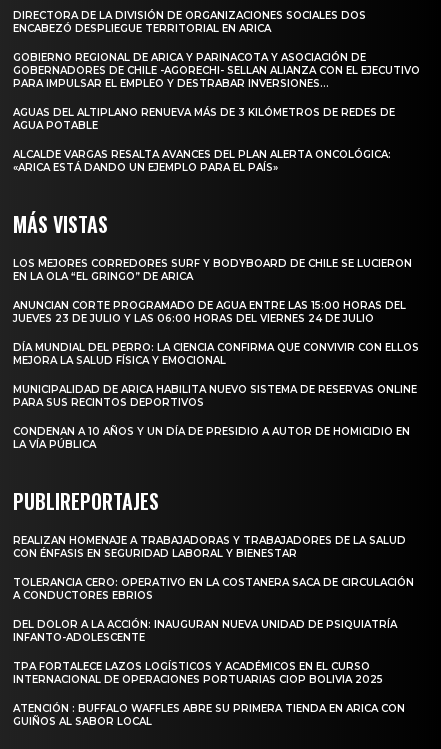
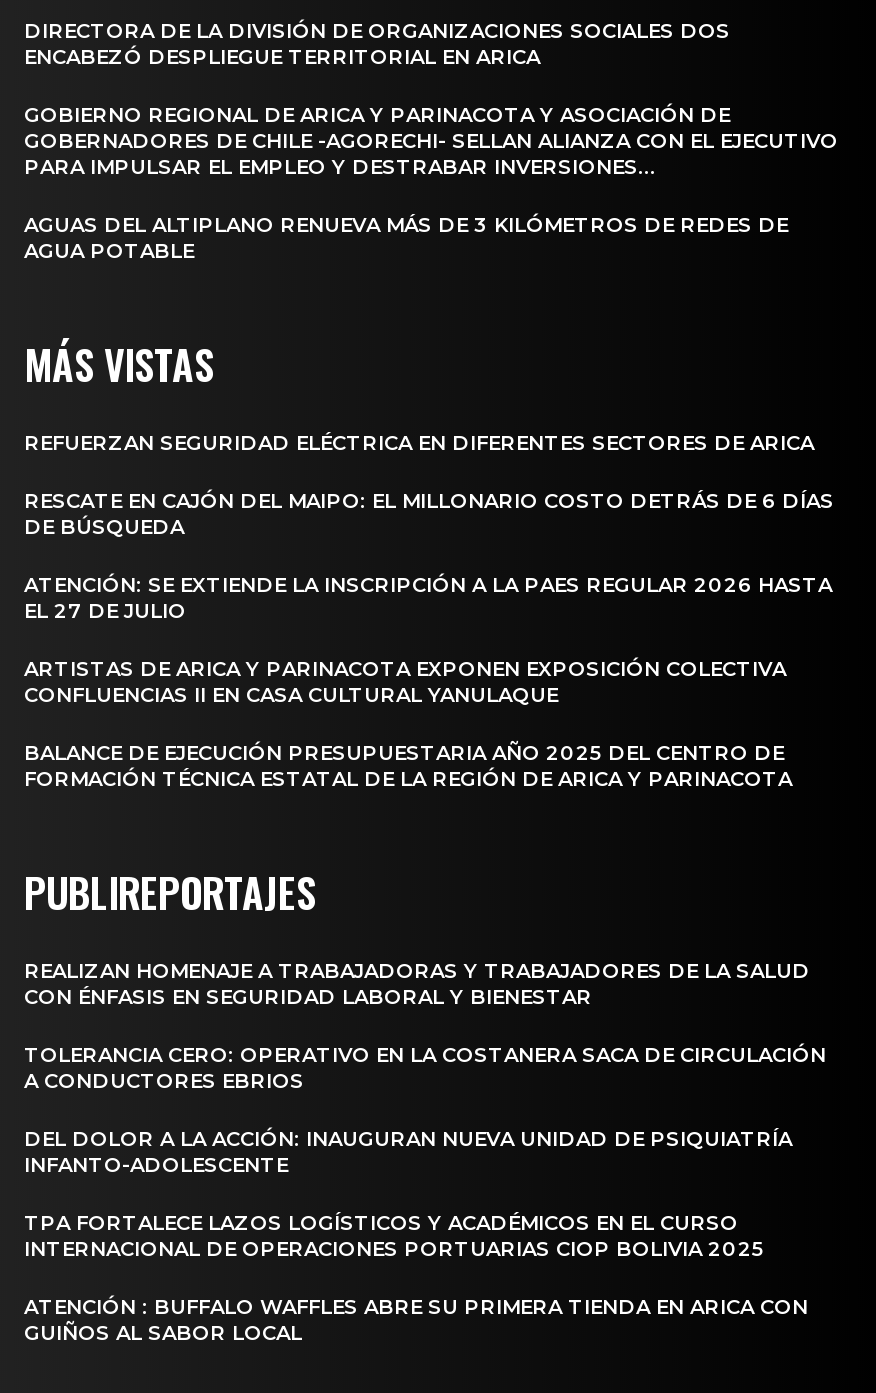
[13,148,391,174] ALCALDE VARGAS RESALTA AVANCES DEL PLAN ALERTA ONCOLÓGICA: | «ARICA ESTÁ DANDO UN EJEMPLO PARA EL PAÍS» -> none
[13,257,412,283] LOS MEJORES CORREDORES SURF Y BODYBOARD DE CHILE SE LUCIERON | EN LA OLA “EL GRINGO” DE ARICA -> [24,429,814,455] REFUERZAN SEGURIDAD ELÉCTRICA EN DIFERENTES SECTORES DE ARICA
[13,299,406,325] ANUNCIAN CORTE PROGRAMADO DE AGUA ENTRE LAS 15:00 HORAS DEL | JUEVES 23 DE JULIO Y LAS 06:00 HORAS DEL VIERNES 24 DE JULIO -> [24,487,834,539] RESCATE EN CAJÓN DEL MAIPO: EL MILLONARIO COSTO DETRÁS DE 6 DÍAS | DE BÚSQUEDA
[13,341,419,367] DÍA MUNDIAL DEL PERRO: LA CIENCIA CONFIRMA QUE CONVIVIR CON ELLOS | MEJORA LA SALUD FÍSICA Y EMOCIONAL -> [24,571,832,623] ATENCIÓN: SE EXTIENDE LA INSCRIPCIÓN A LA PAES REGULAR 2026 HASTA | EL 27 DE JULIO
[13,383,417,409] MUNICIPALIDAD DE ARICA HABILITA NUEVO SISTEMA DE RESERVAS ONLINE | PARA SUS RECINTOS DEPORTIVOS -> [24,655,786,707] ARTISTAS DE ARICA Y PARINACOTA EXPONEN EXPOSICIÓN COLECTIVA | CONFLUENCIAS II EN CASA CULTURAL YANULAQUE
[13,425,410,451] CONDENAN A 10 AÑOS Y UN DÍA DE PRESIDIO A AUTOR DE HOMICIDIO EN | LA VÍA PÚBLICA -> [24,739,792,791] BALANCE DE EJECUCIÓN PRESUPUESTARIA AÑO 2025 DEL CENTRO DE | FORMACIÓN TÉCNICA ESTATAL DE LA REGIÓN DE ARICA Y PARINACOTA

